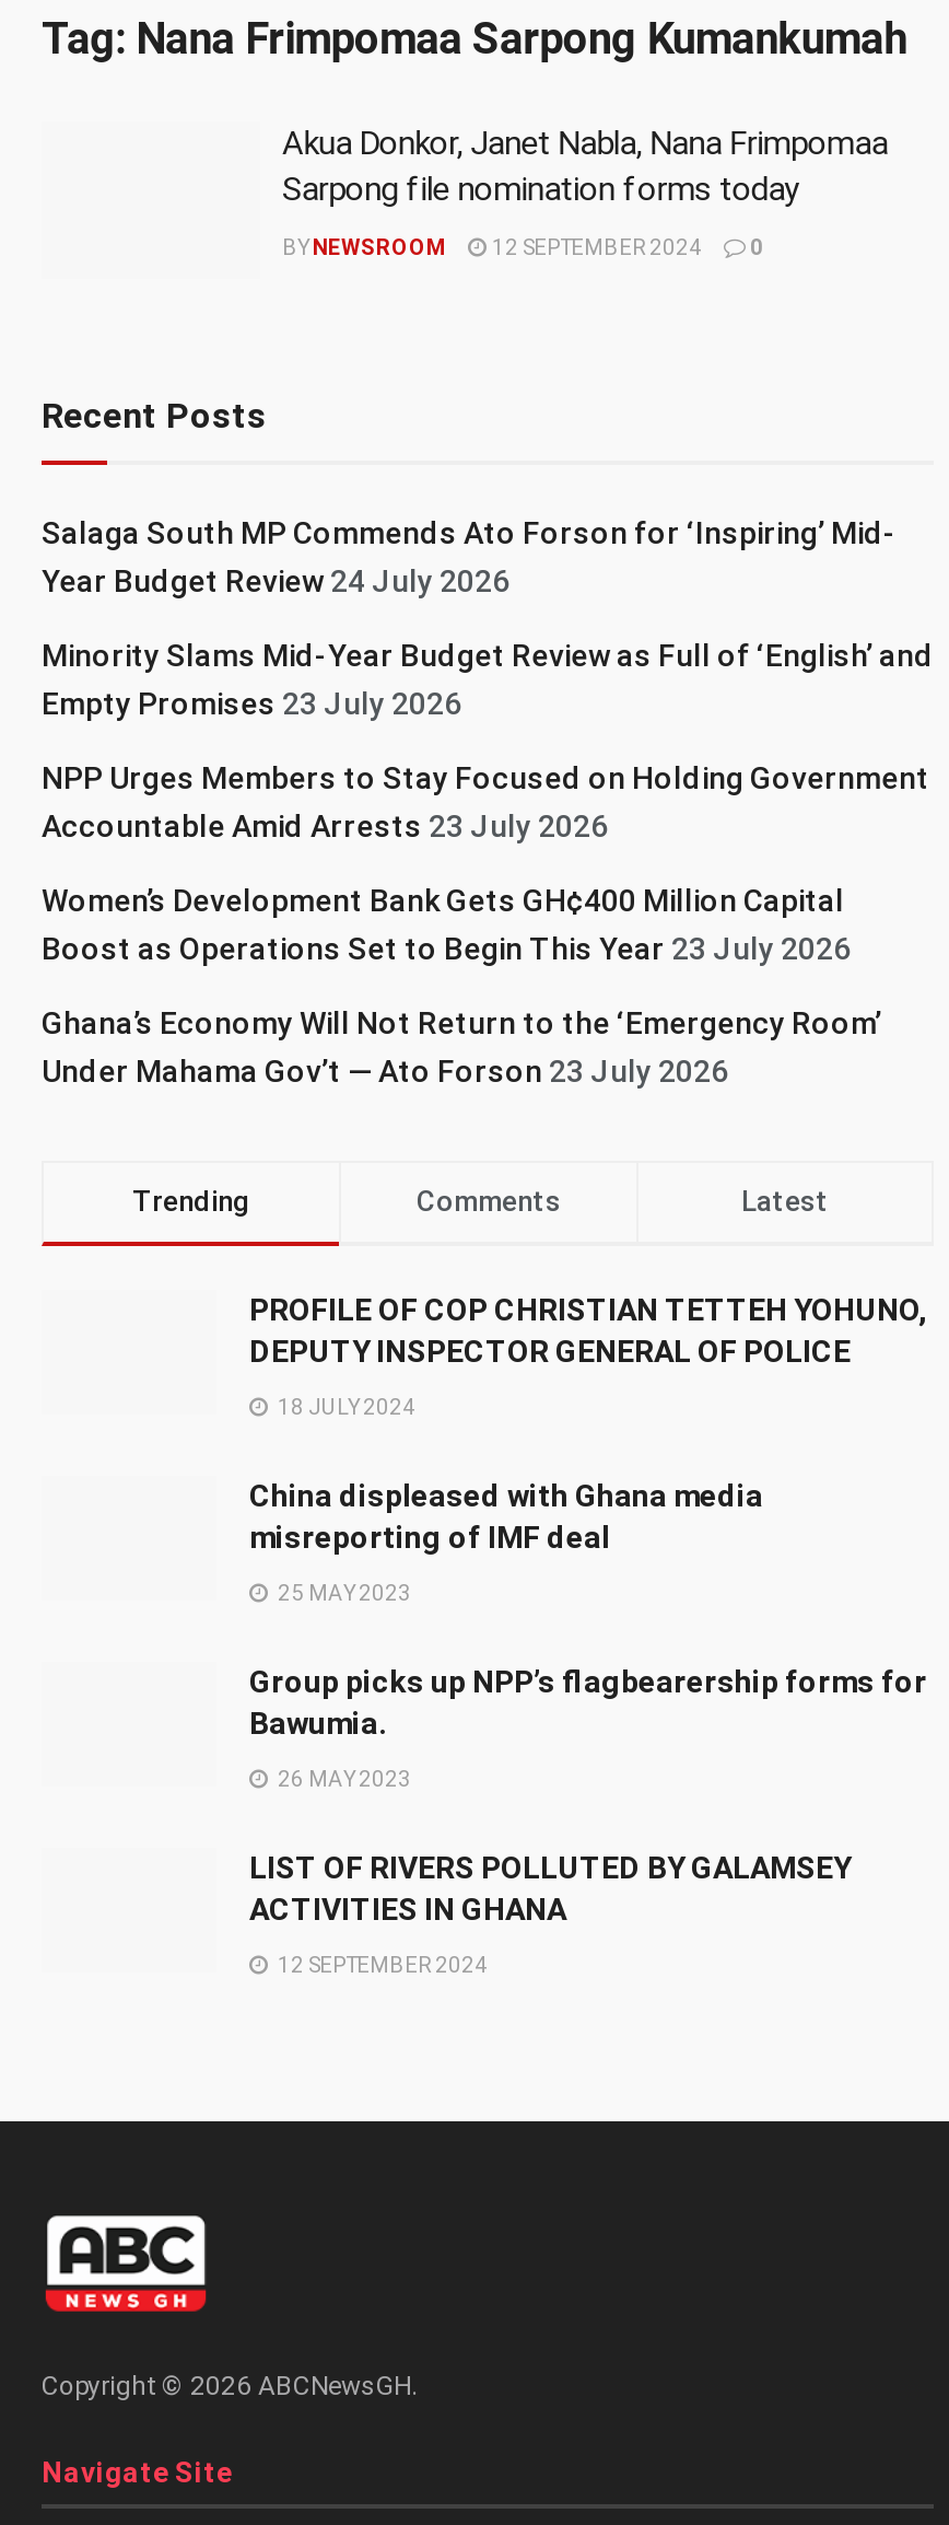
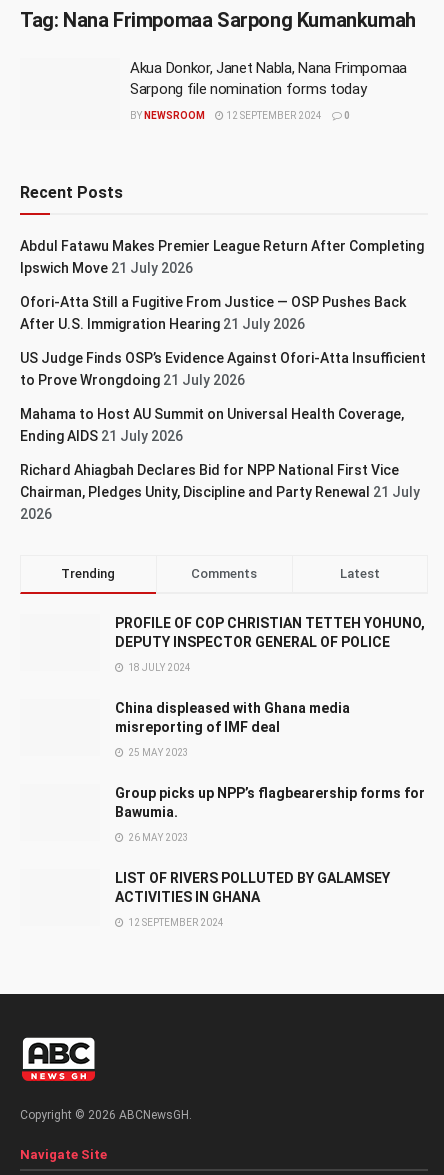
[42,514,897,597] Salaga South MP Commends Ato Forson for ‘Inspiring’ Mid- | Year Budget Review 24 July 2026 -> [20,237,424,275] Abdul Fatawu Makes Premier League Return After Completing | Ipswich Move 21 July 2026
[42,637,934,720] Minority Slams Mid-Year Budget Review as Full of ‘English’ and | Empty Promises 23 July 2026 -> [20,293,406,331] Ofori-Atta Still a Fugitive From Justice — OSP Pushes Back | After U.S. Immigration Hearing 21 July 2026
[42,759,929,842] NPP Urges Members to Stay Focused on Holding Government | Accountable Amid Arrests 23 July 2026 -> [20,349,426,387] US Judge Finds OSP’s Evidence Against Ofori-Atta Insufficient | to Prove Wrongdoing 21 July 2026
[42,882,851,965] Women’s Development Bank Gets GH¢400 Million Capital | Boost as Operations Set to Begin This Year 23 July 2026 -> [20,405,404,443] Mahama to Host AU Summit on Universal Health Coverage, | Ending AIDS 21 July 2026
[42,1004,881,1087] Ghana’s Economy Will Not Return to the ‘Emergency Room’ | Under Mahama Gov’t — Ato Forson 23 July 2026 -> [20,461,420,521] Richard Ahiagbah Declares Bid for NPP National First Vice | Chairman, Pledges Unity, Discipline and Party Renewal 21 July | 2026

